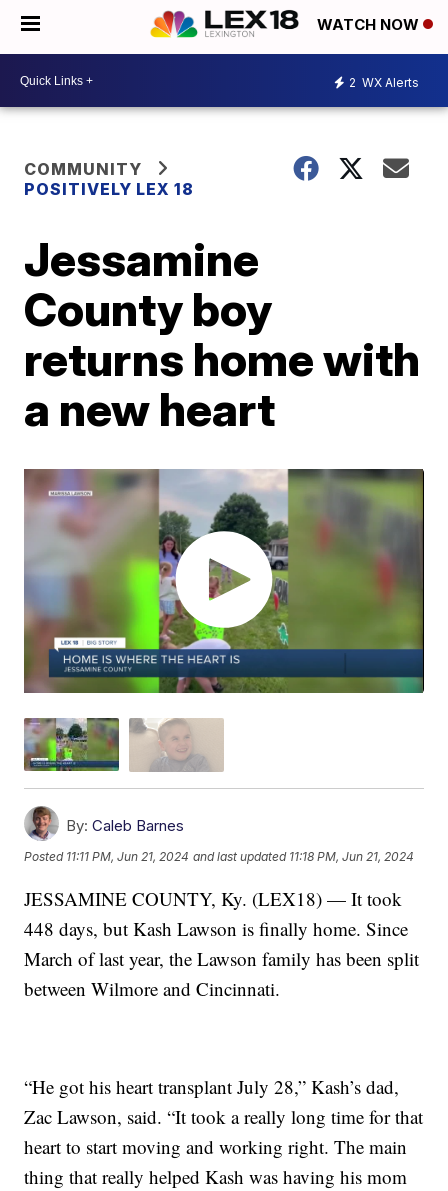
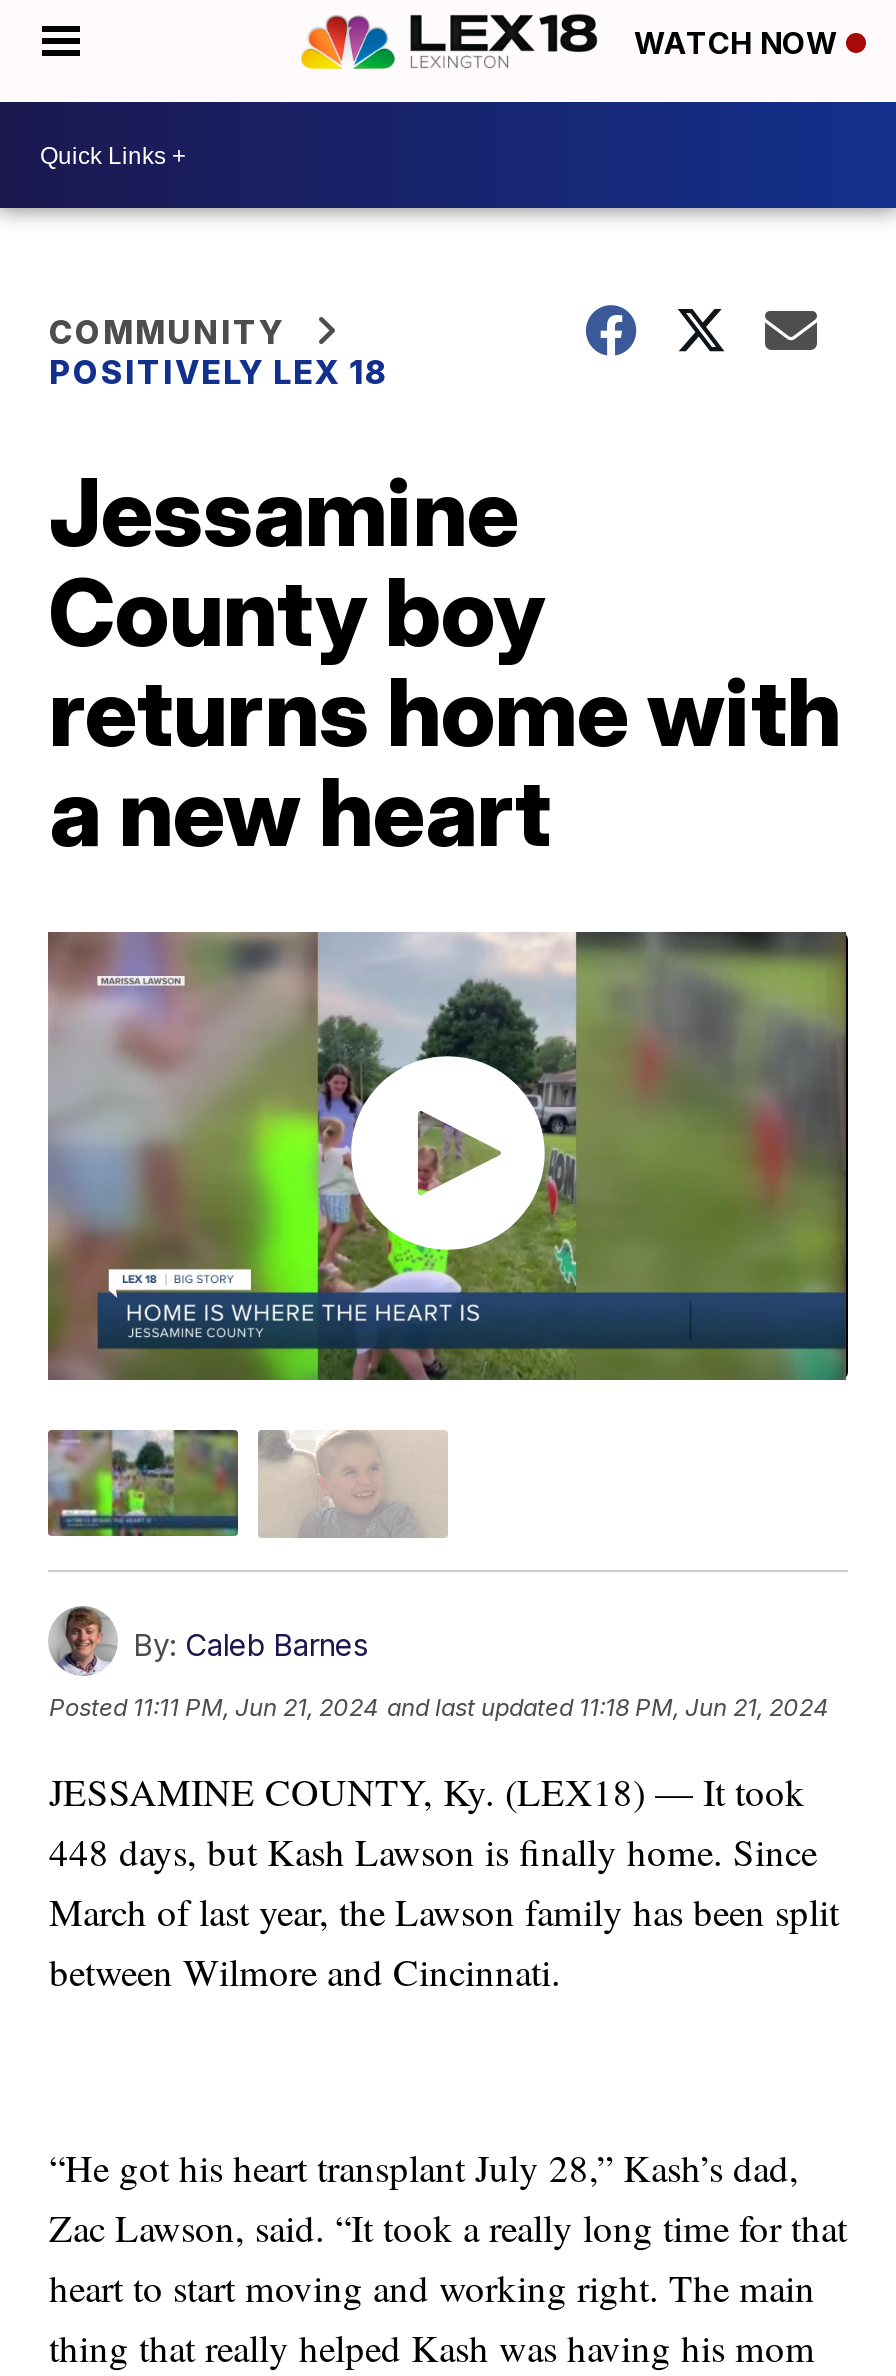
[349,74,419,89] 2 WX Alerts -> none

